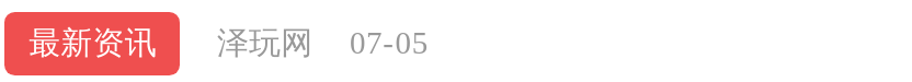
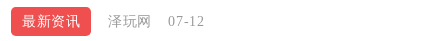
[29,25,429,61] 最新资讯 泽玩网 07-05 -> [22,13,204,29] 最新资讯 泽玩网 07-12

